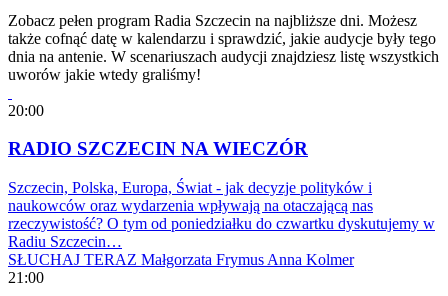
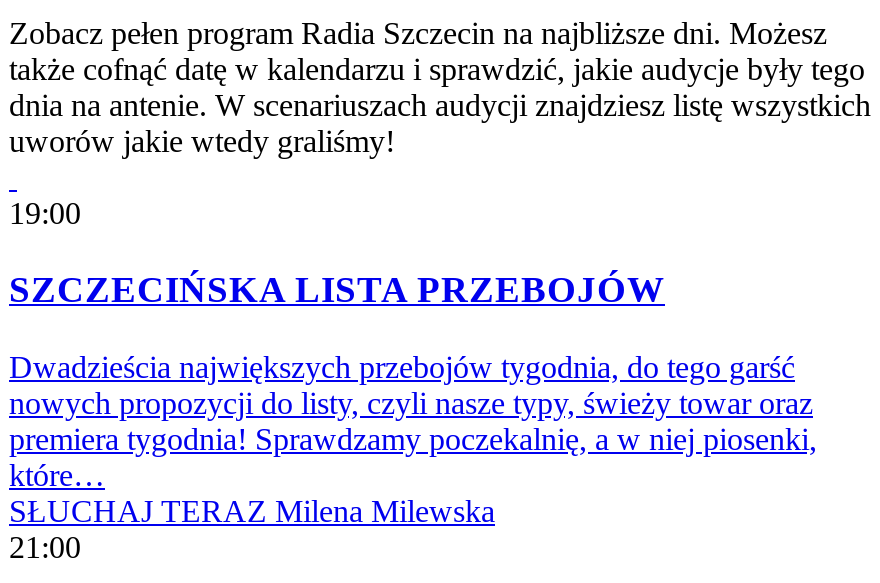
[8,102,44,119] 20:00 -> [9,195,81,229] 19:00
[8,138,308,159] RADIO SZCZECIN NA WIECZÓR -> [9,269,665,311] SZCZECIŃSKA LISTA PRZEBOJÓW
[8,179,435,268] Szczecin, Polska, Europa, Świat - jak decyzje polityków i | naukowców oraz wydarzenia wpływają na otaczającą nas | rzeczywistość? O tym od poniedziałku do czwartku dyskutujemy w | Radiu Szczecin… | SŁUCHAJ TERAZ Małgorzata Frymus Anna Kolmer -> [9,350,817,528] Dwadzieścia największych przebojów tygodnia, do tego garść | nowych propozycji do listy, czyli nasze typy, świeży towar oraz | premiera tygodnia! Sprawdzamy poczekalnię, a w niej piosenki, | które… | SŁUCHAJ TERAZ Milena Milewska

